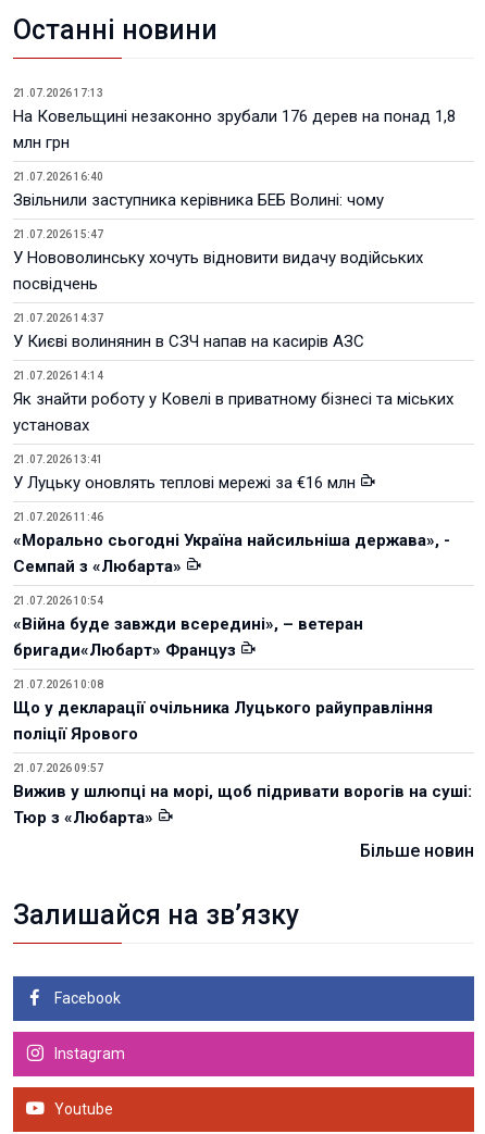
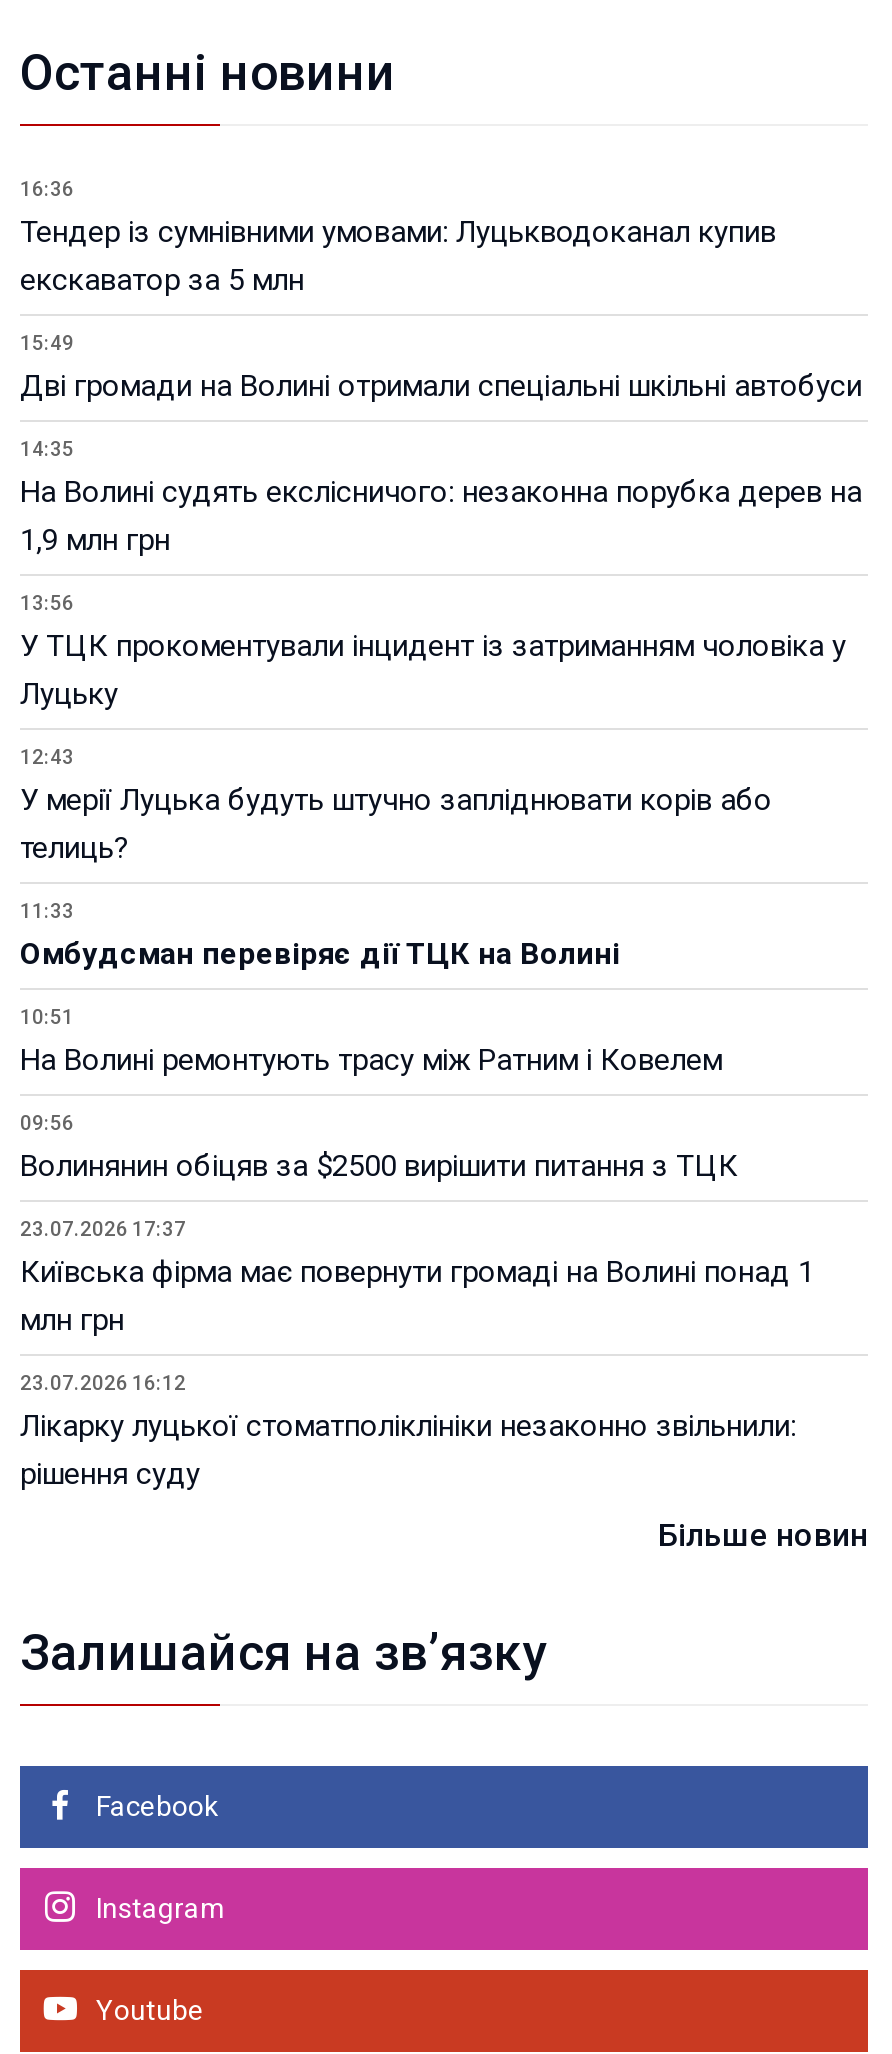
[13,87,456,126] 21.07.2026 17:13 | На Ковельщині незаконно зрубали 176 дерев на понад 1,8 -> [20,178,862,1290] 16:36 | Тендер із сумнівними умовами: Луцькводоканал купив | екскаватор за 5 млн | 15:49 | Дві громади на Волині отримали спеціальні шкільні автобуси | 14:35 | На Волині судять екслісничого: незаконна порубка дерев на | 1,9 млн грн | 13:56 | У ТЦК прокоментували інцидент із затриманням чоловіка у | Луцьку | 12:43 | У мерії Луцька будуть штучно запліднювати корів або | телиць? | 11:33 | Омбудсман перевіряє дії ТЦК на Волині | 10:51 | На Волині ремонтують трасу між Ратним і Ковелем | 09:56 | Волинянин обіцяв за $2500 вирішити питання з ТЦК | 23.07.2026 17:37 | Київська фірма має повернути громаді на Волині понад 1
moved [13,133,70,152] -> [20,1302,124,1338]: млн грн
[13,171,472,827] 21.07.2026 16:40 | Звільнили заступника керівника БЕБ Волині: чому | 21.07.2026 15:47 | У Нововолинську хочуть відновити видачу водійських | посвідчень | 21.07.2026 14:37 | У Києві волинянин в СЗЧ напав на касирів АЗС | 21.07.2026 14:14 | Як знайти роботу у Ковелі в приватному бізнесі та міських | установах | 21.07.2026 13:41 | У Луцьку оновлять теплові мережі за €16 млн | 21.07.2026 11:46 | «Морально сьогодні Україна найсильніша держава», - | Семпай з «Любарта» | 21.07.2026 10:54 | «Війна буде завжди всередині», – ветеран | бригади«Любарт» Француз | 21.07.2026 10:08 | Що у декларації очільника Луцького райуправління | поліції Ярового | 21.07.2026 09:57 | Вижив у шлюпці на морі, щоб підривати ворогів на суші: | Тюр з «Любарта» -> [20,1372,796,1492] 23.07.2026 16:12 | Лікарку луцької стоматполіклініки незаконно звільнили: | рішення суду

